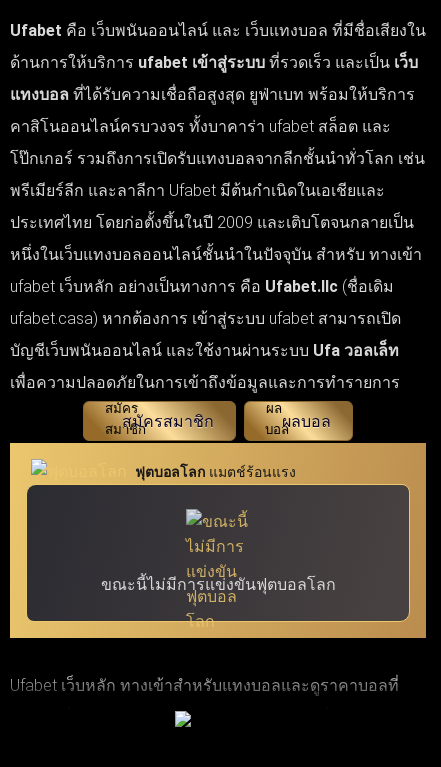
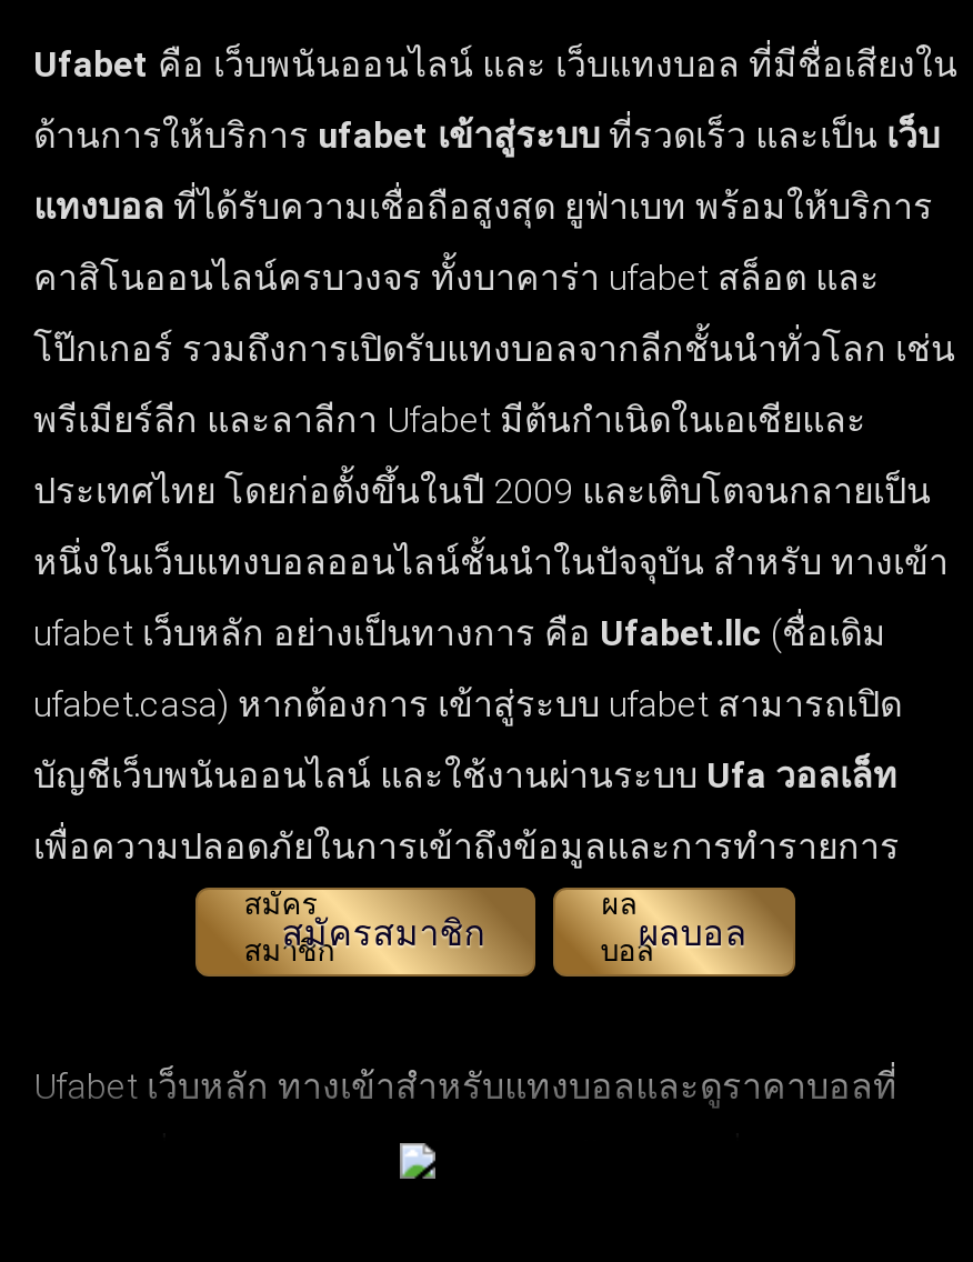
[9,442,427,639] [image] | ฟุตบอลโลก แมตช์ร้อนแรง -> none
[100,575,335,594] ขณะนี้ไม่มีการแข่งขันฟุตบอลโลก -> none

